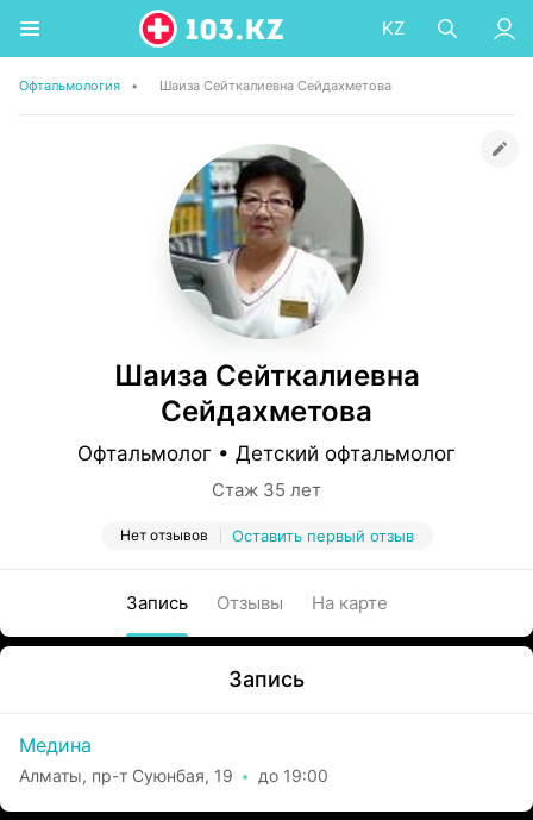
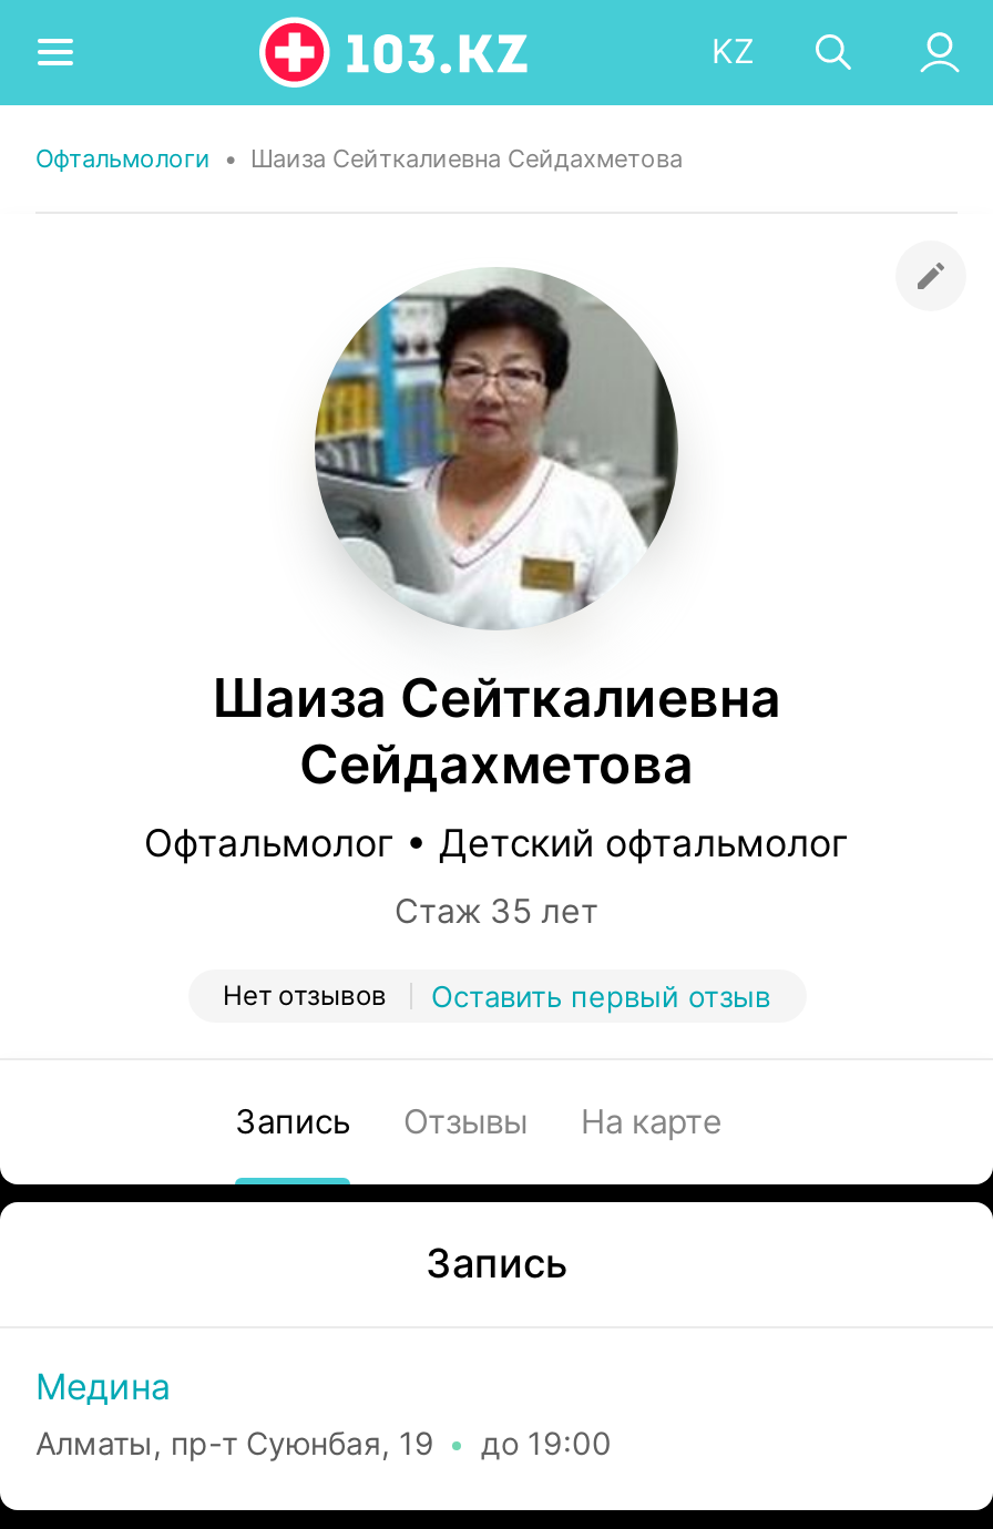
[19,77,391,94] Офтальмология • | Шаиза Сейткалиевна Сейдахметова -> [35,143,683,174] Офтальмологи • Шаиза Сейткалиевна Сейдахметова

